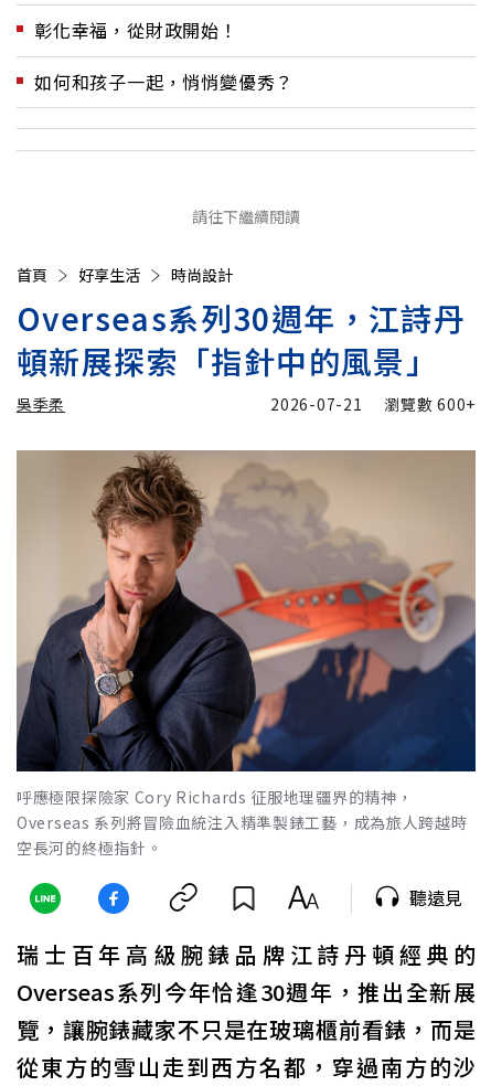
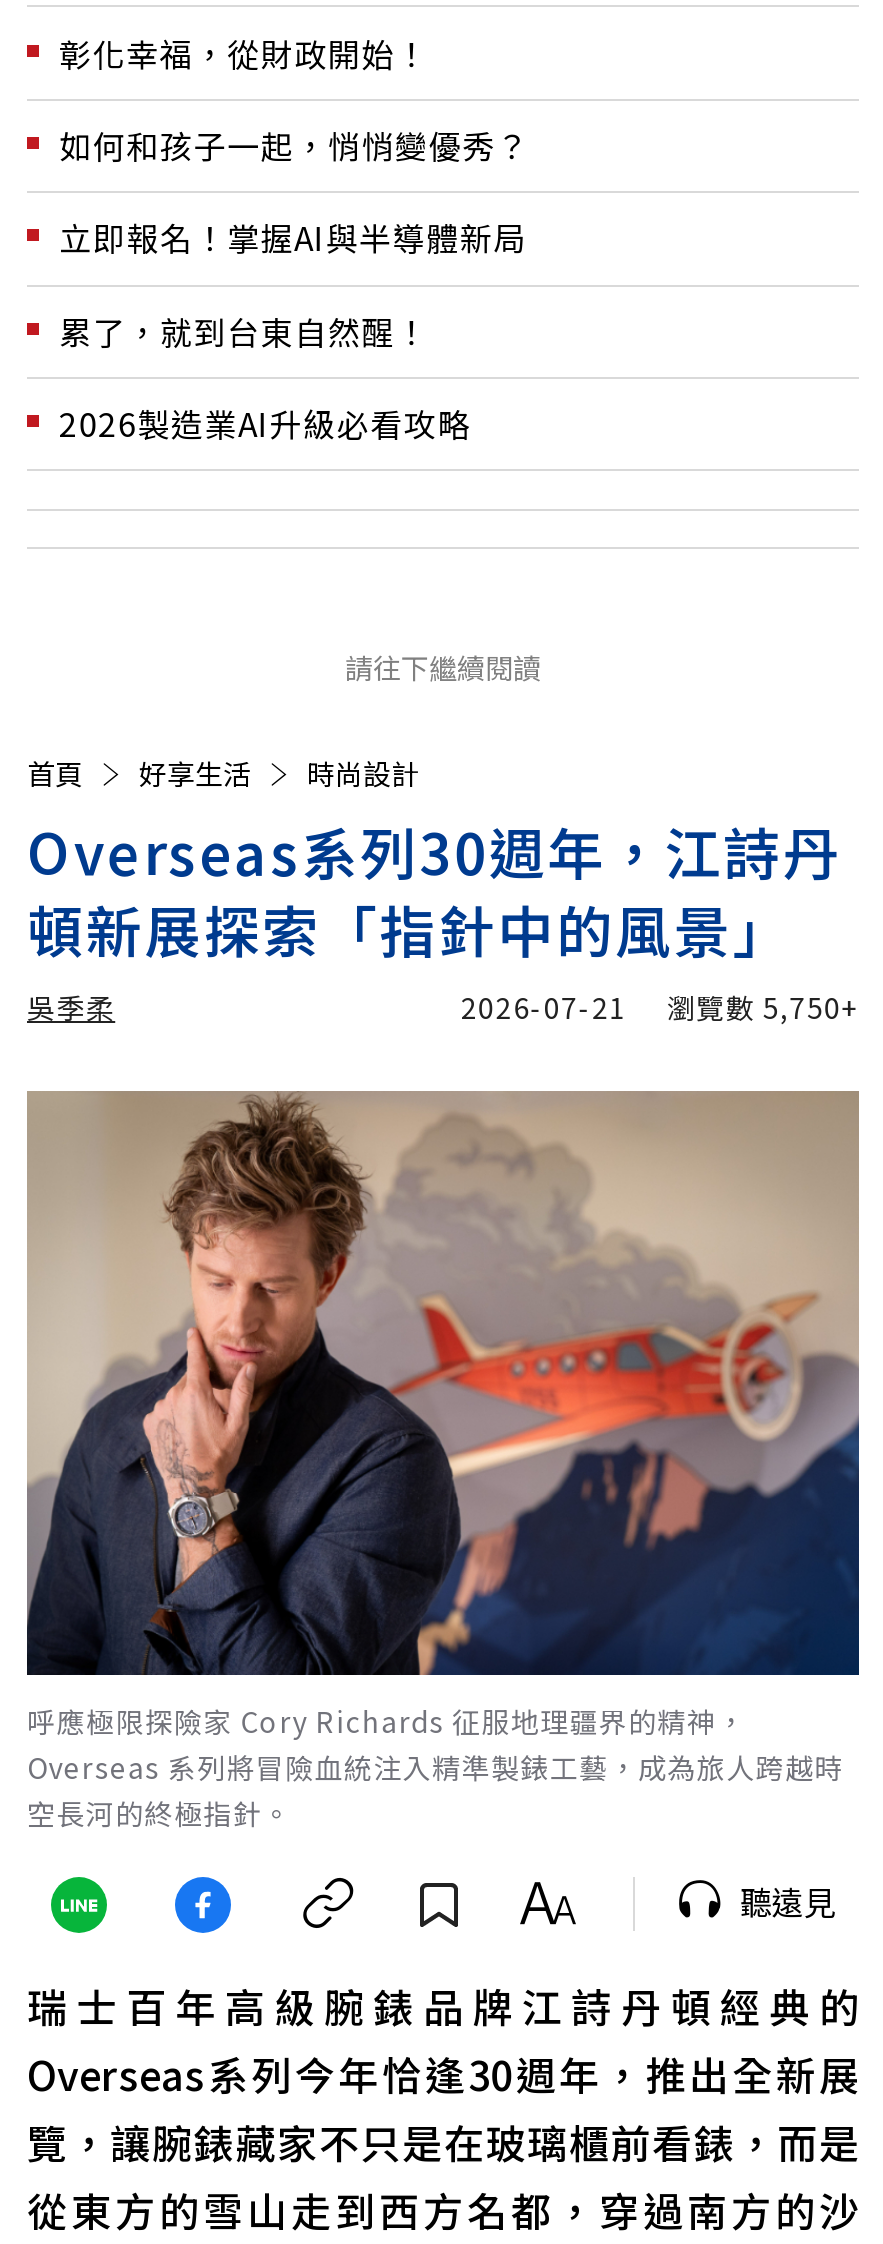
none -> [59,213,527,447] 立即報名！掌握AI與半導體新局 | 累了，就到台東自然醒！ | 2026製造業AI升級必看攻略
[271,393,476,415] 2026-07-21 瀏覽數600+ -> [461,987,859,1027] 2026-07-21 瀏覽數5,750+

